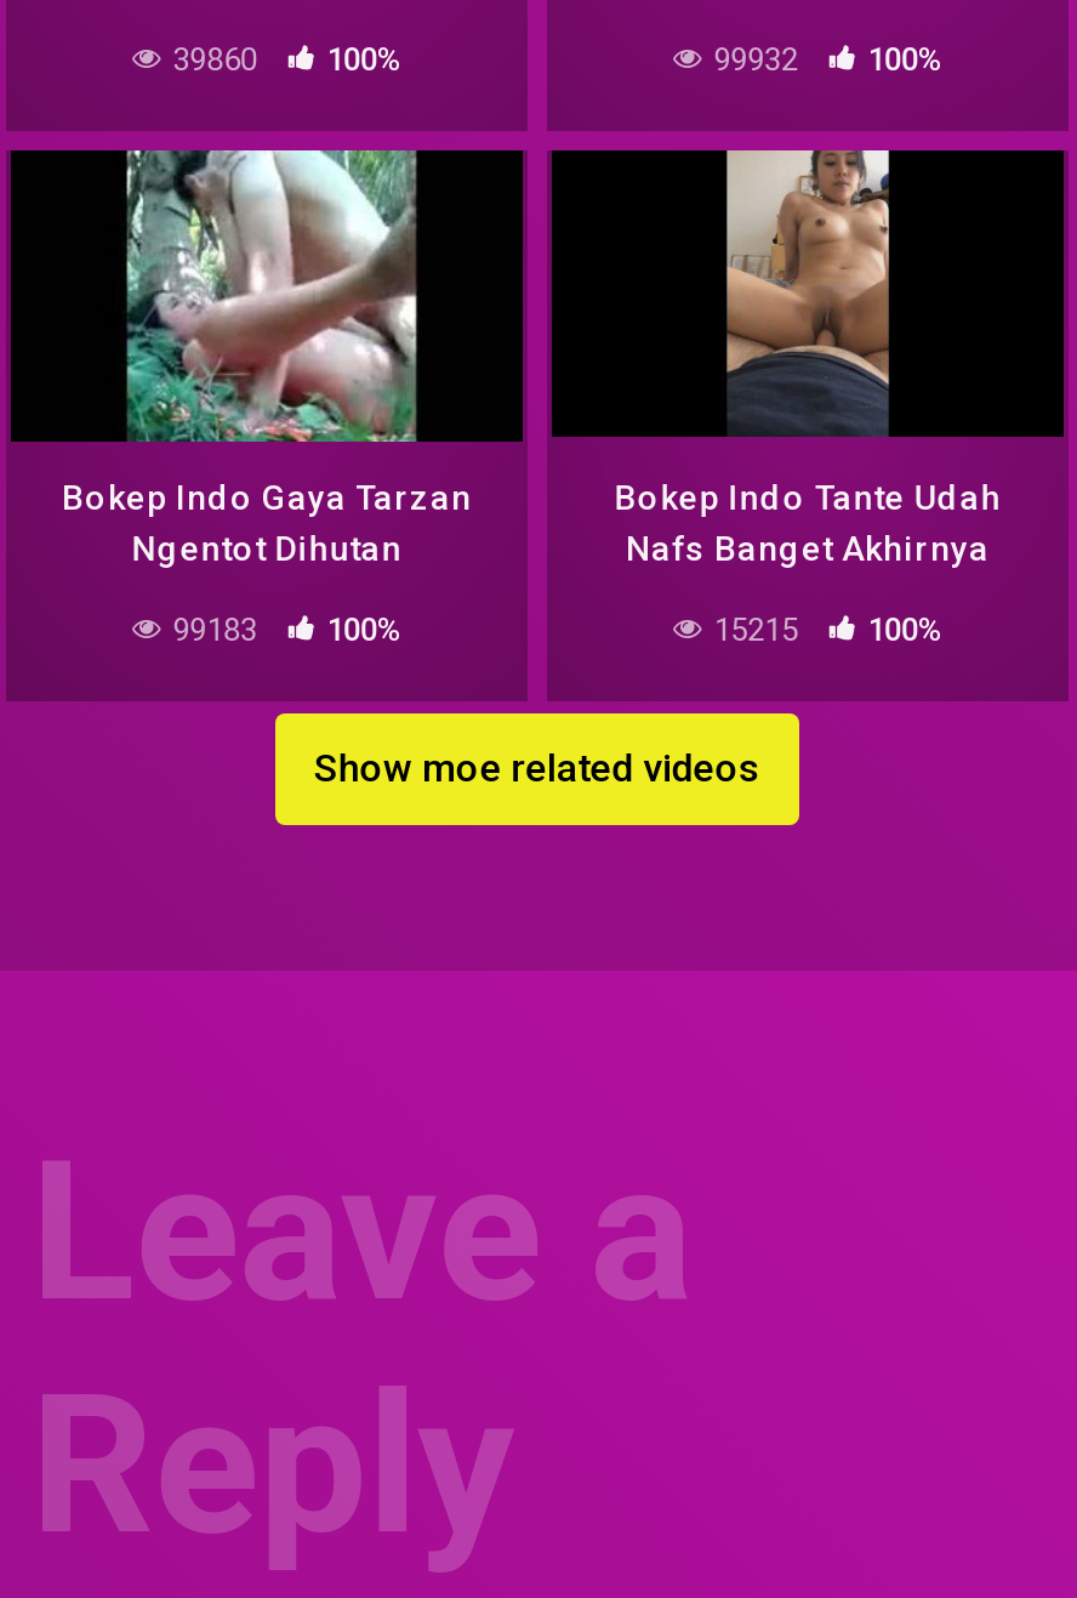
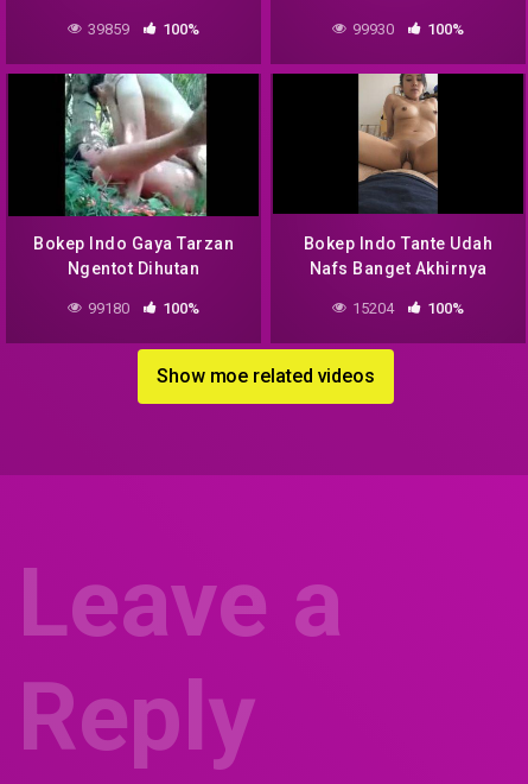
[166,40,401,76] 39860 100% -> [84,20,199,37] 39859 100%
[707,40,942,76] 99932 100% -> [349,20,464,37] 99930 100%
[166,611,401,647] 99183 100% -> [84,299,199,317] 99180 100%
[707,611,942,647] 15215 100% -> [349,299,464,317] 15204 100%

